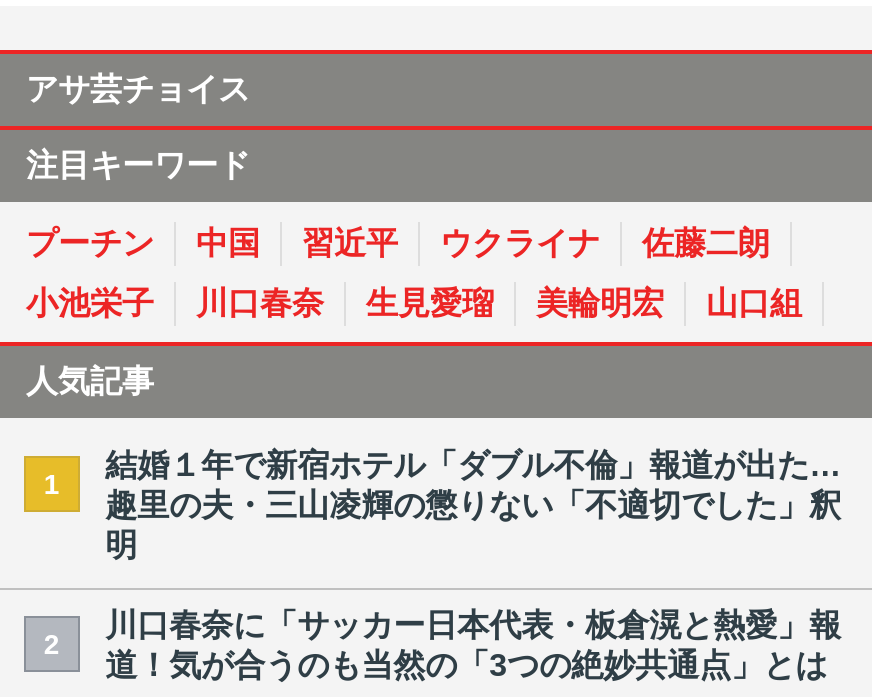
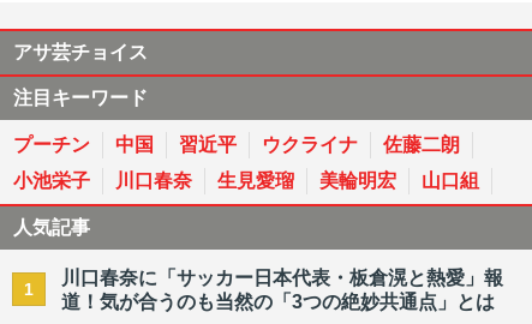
[44,448,841,659] 結婚１年で新宿ホテル「ダブル不倫」報道が出た… | 趣里の夫・三山凌輝の懲りない「不適切でした」釈 | 明 | 2 -> none

